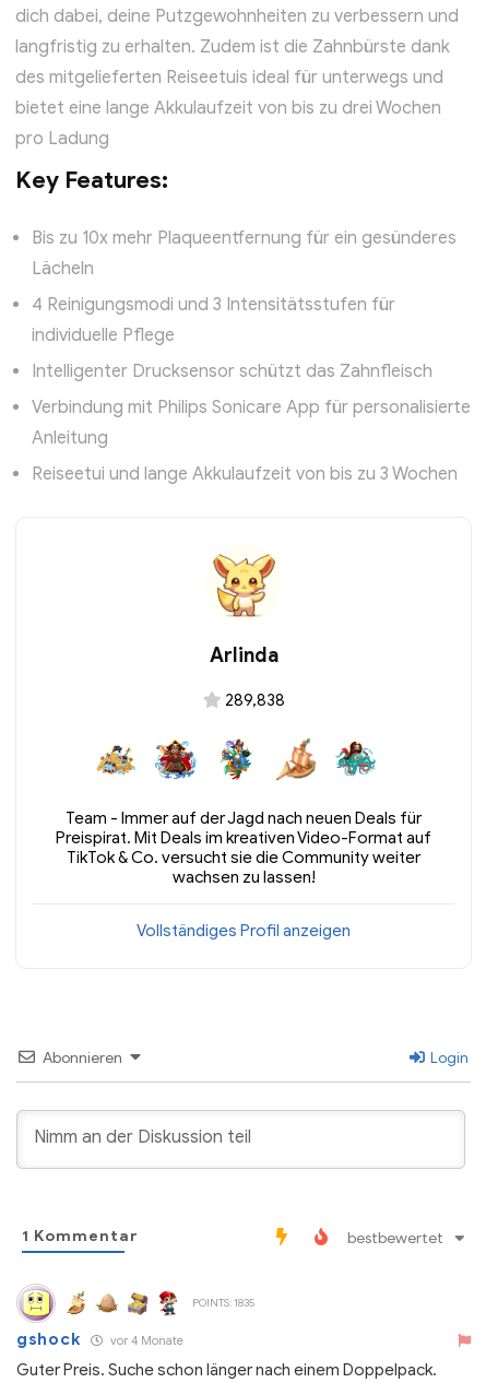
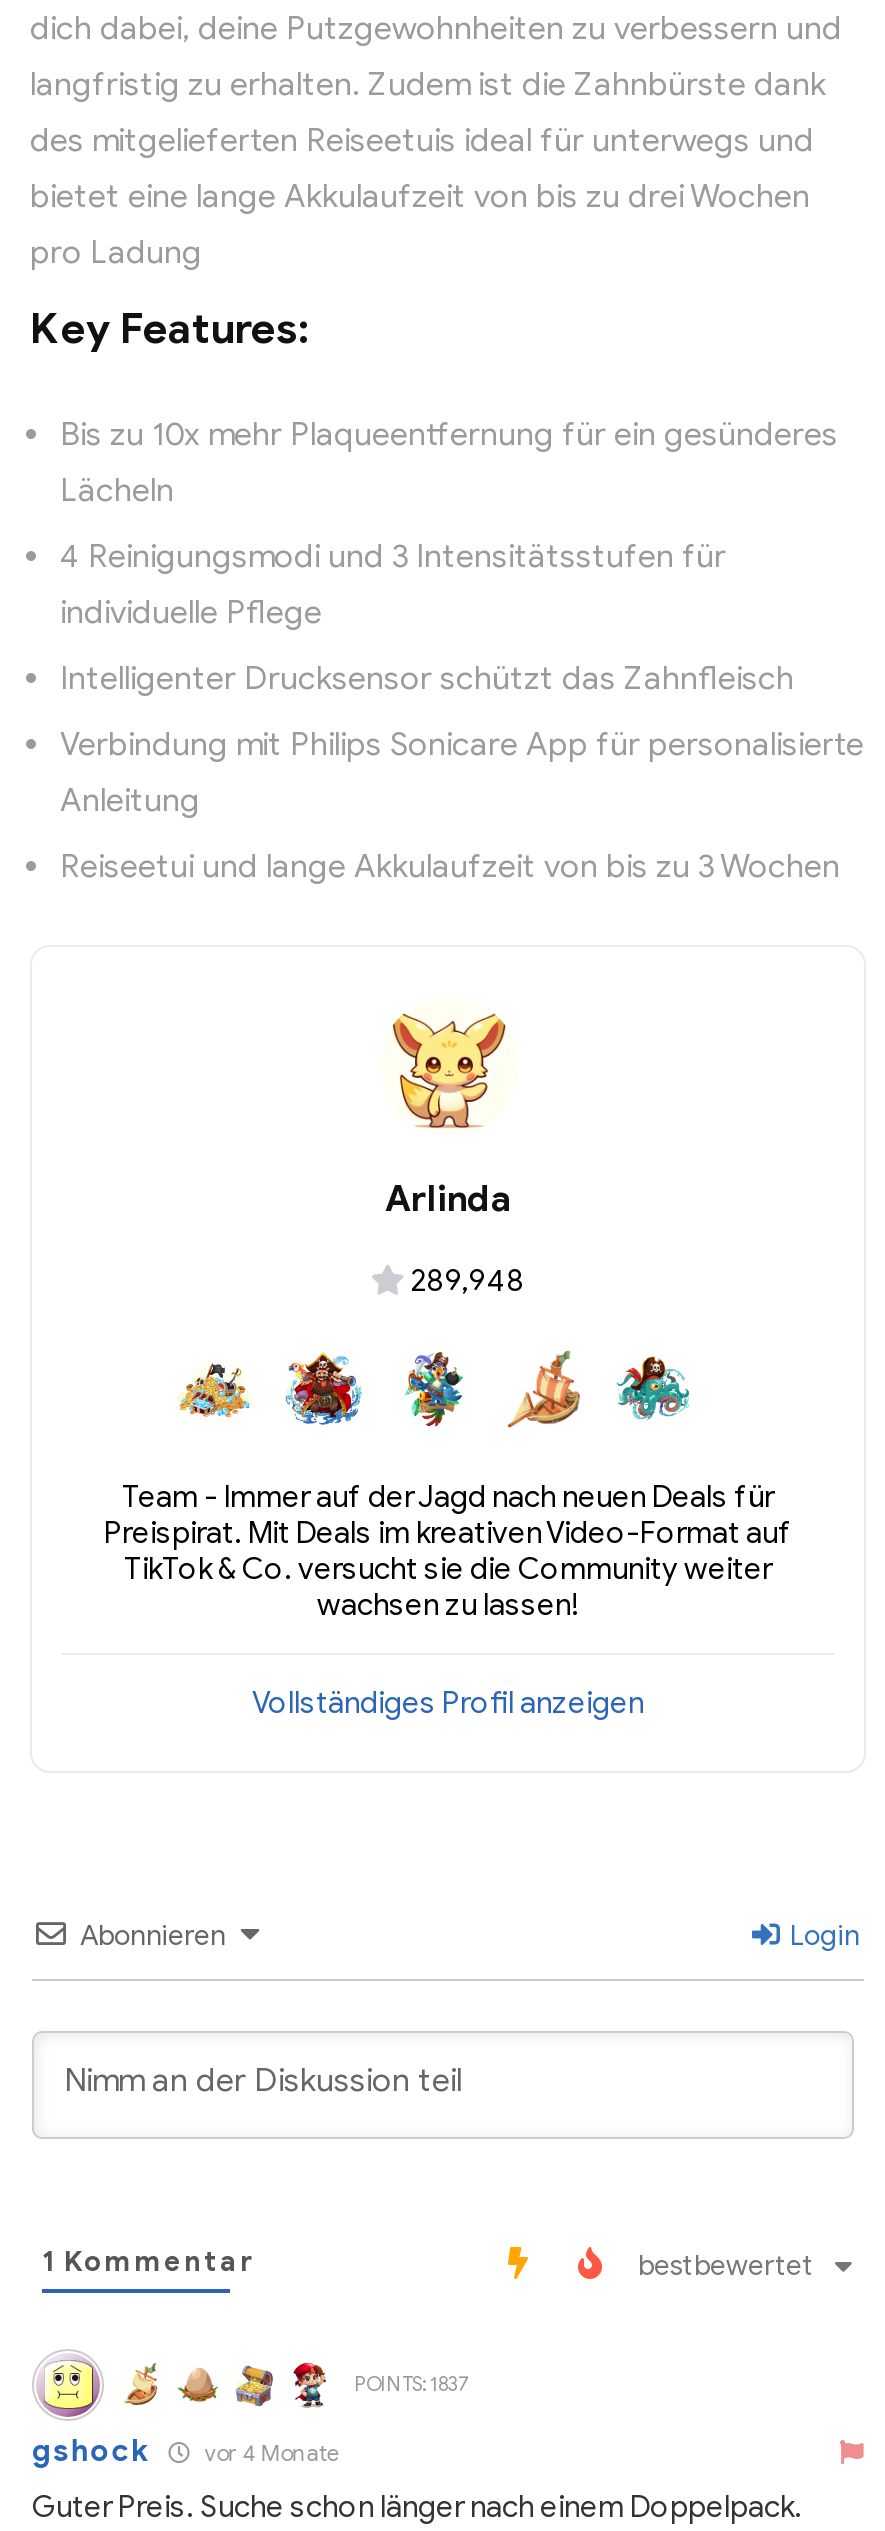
[221,690,285,710] 289,838 -> [405,1263,525,1299] 289,948
[192,1295,254,1310] POINTS: 1835 -> [354,2371,468,2397] POINTS: 1837

